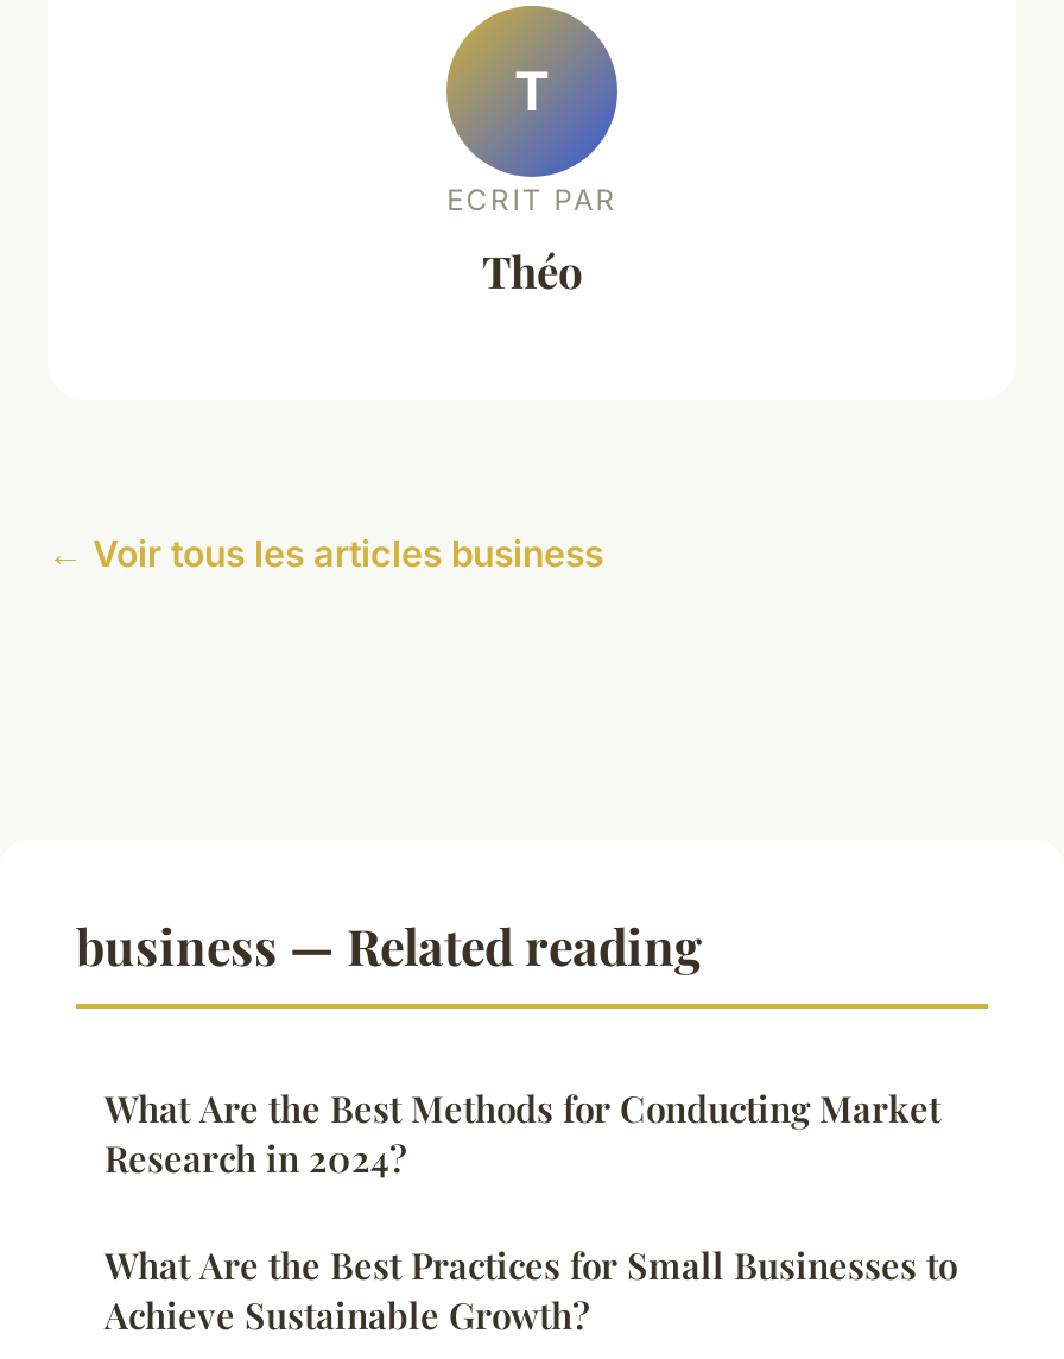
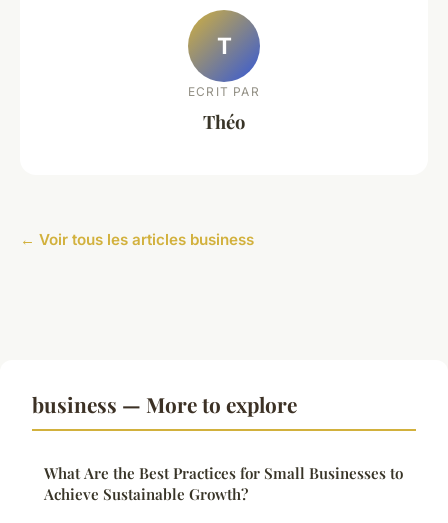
[76,909,940,1180] business — Related reading | What Are the Best Methods for Conducting Market | Research in 2024? -> [32,390,297,418] business — More to explore

